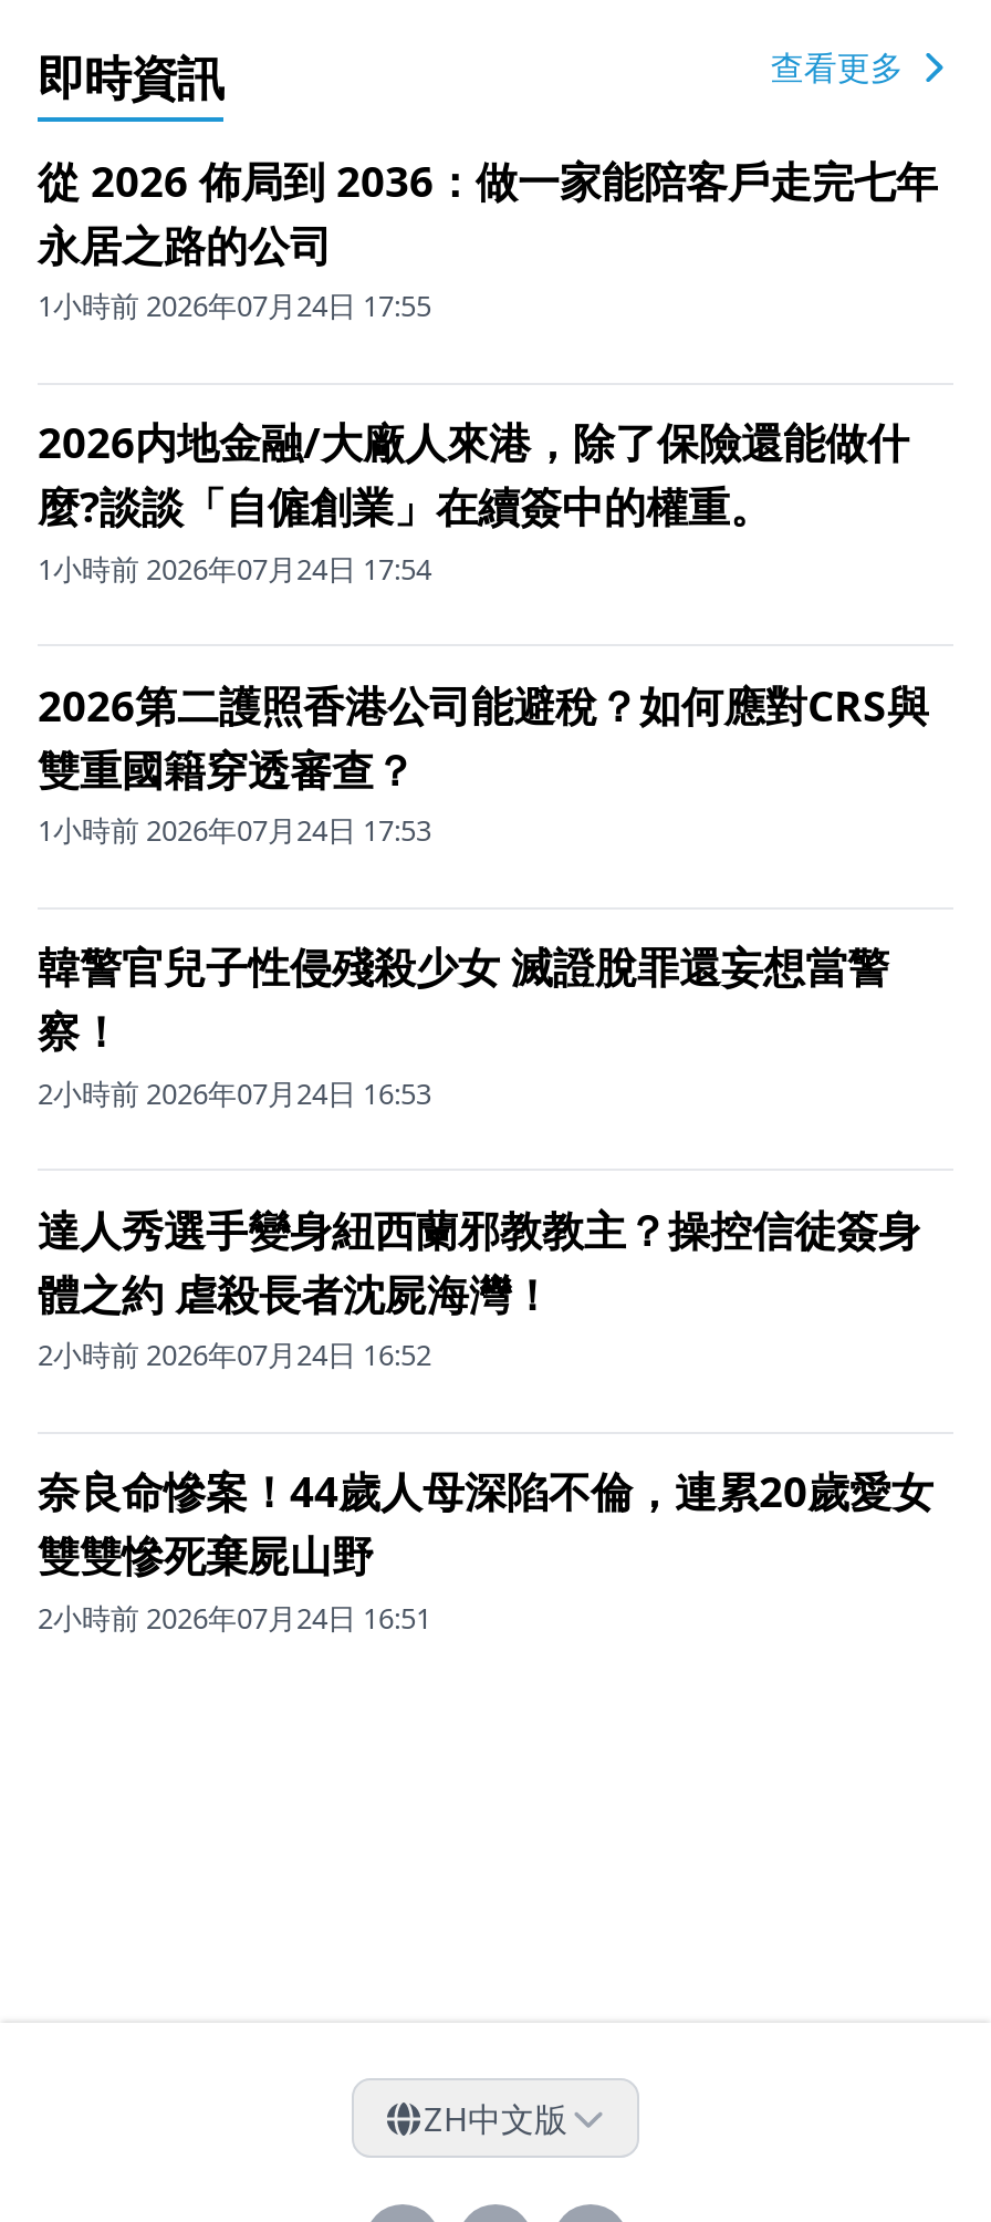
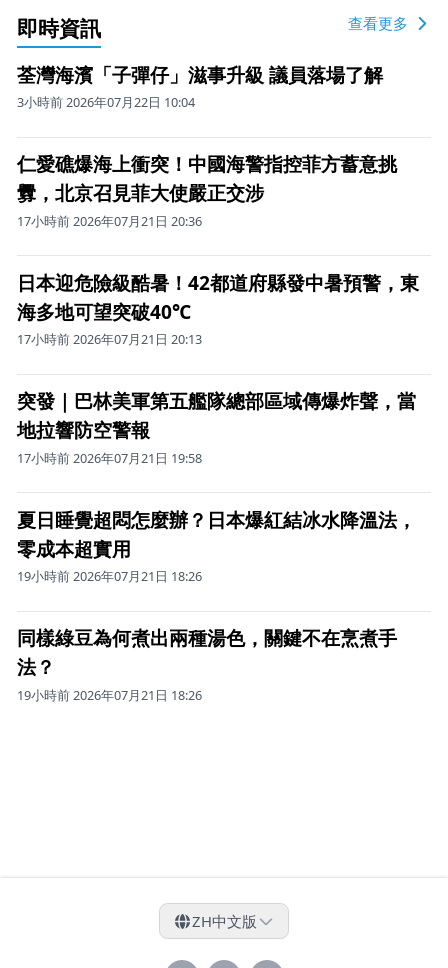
[38,152,938,326] 從 2026 佈局到 2036：做一家能陪客戶走完七年 | 永居之路的公司 | 1小時前 2026年07月24日 17:55 -> [17,62,383,111] 荃灣海濱「子彈仔」滋事升級 議員落場了解 | 3小時前 2026年07月22日 10:04
[38,415,909,588] 2026内地金融/大廠人來港，除了保險還能做什 | 麼?談談「自僱創業」在續簽中的權重。 | 1小時前 2026年07月24日 17:54 -> [17,151,397,230] 仁愛礁爆海上衝突！中國海警指控菲方蓄意挑 | 釁，北京召見菲大使嚴正交涉 | 17小時前 2026年07月21日 20:36
[38,677,929,850] 2026第二護照香港公司能避稅？如何應對CRS與 | 雙重國籍穿透審查？ | 1小時前 2026年07月24日 17:53 -> [17,270,419,348] 日本迎危險級酷暑！42都道府縣發中暑預警，東 | 海多地可望突破40℃ | 17小時前 2026年07月21日 20:13
[38,939,889,1112] 韓警官兒子性侵殘殺少女 滅證脫罪還妄想當警 | 察！ | 2小時前 2026年07月24日 16:53 -> [17,388,416,467] 突發｜巴林美軍第五艦隊總部區域傳爆炸聲，當 | 地拉響防空警報 | 17小時前 2026年07月21日 19:58
[38,1201,920,1375] 達人秀選手變身紐西蘭邪教教主？操控信徒簽身 | 體之約 虐殺長者沈屍海灣！ | 2小時前 2026年07月24日 16:52 -> [17,507,416,585] 夏日睡覺超悶怎麼辦？日本爆紅結冰水降溫法， | 零成本超實用 | 19小時前 2026年07月21日 18:26
[38,1464,933,1637] 奈良命慘案！44歲人母深陷不倫，連累20歲愛女 | 雙雙慘死棄屍山野 | 2小時前 2026年07月24日 16:51 -> [17,625,397,704] 同樣綠豆為何煮出兩種湯色，關鍵不在烹煮手 | 法？ | 19小時前 2026年07月21日 18:26

